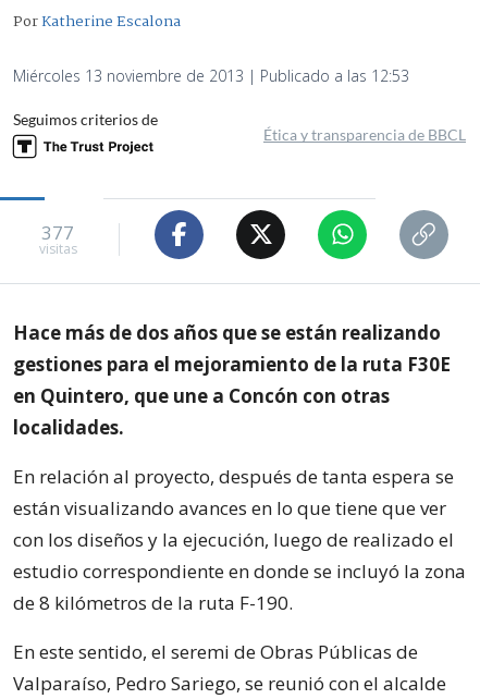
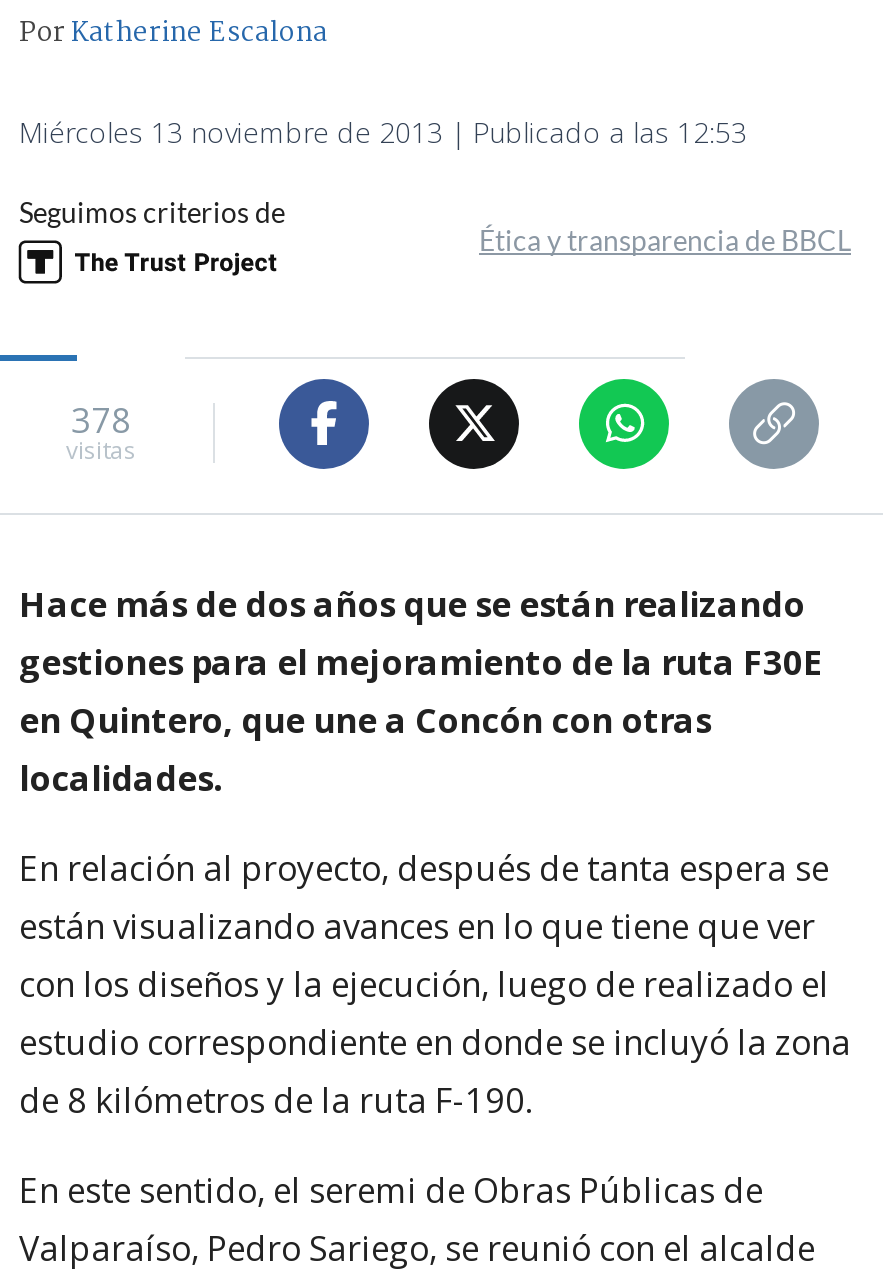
[41,220,74,245] 377 -> [71,398,131,444] 378

